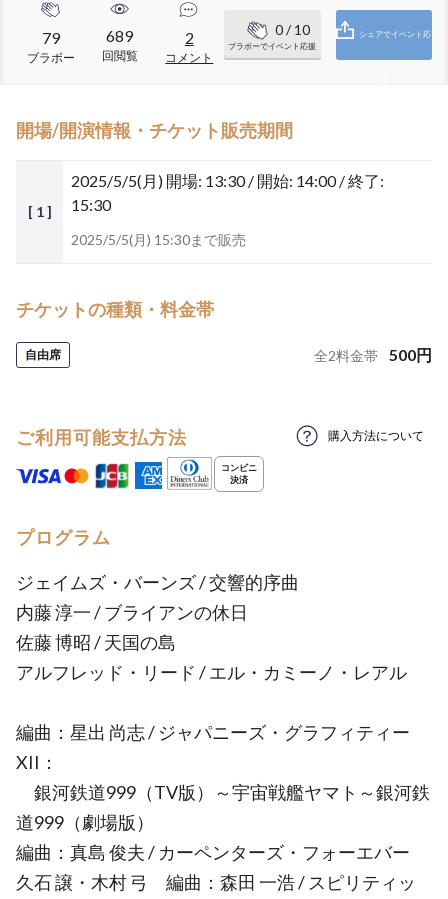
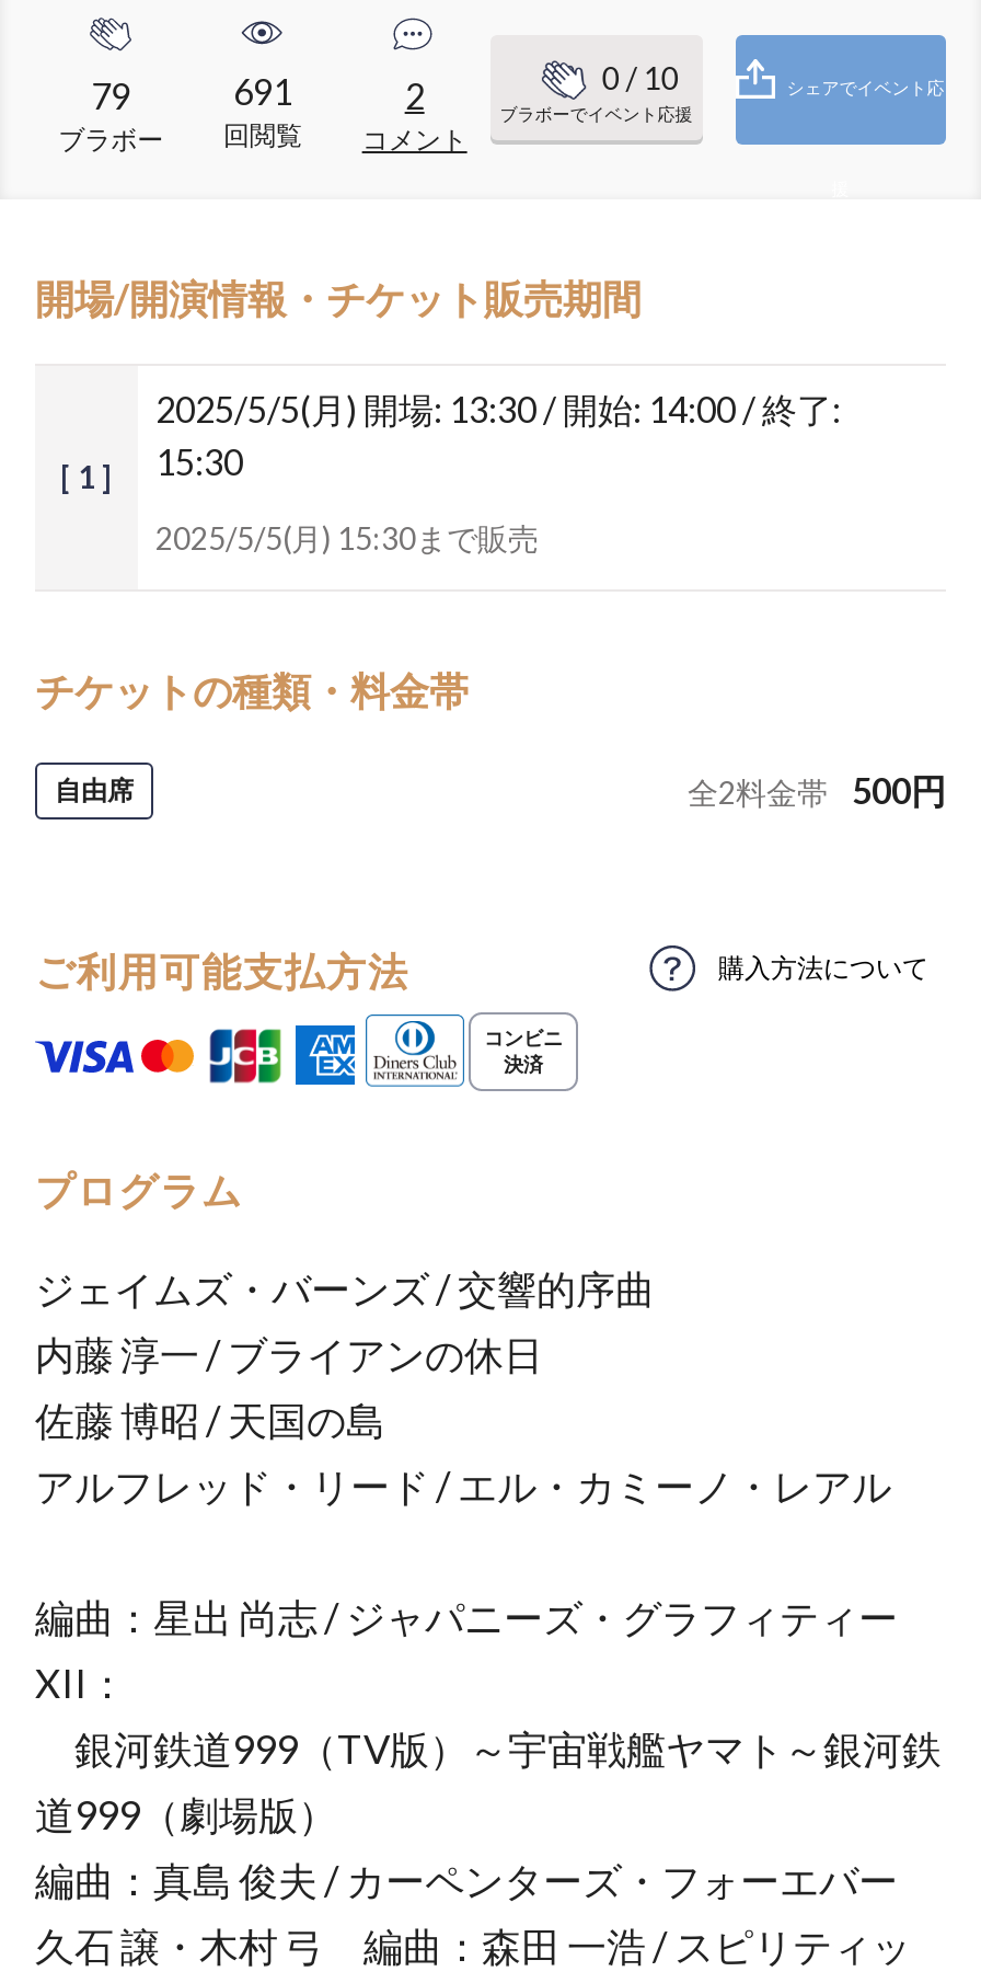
[106,26,133,45] 689 -> [233,70,292,112] 691

